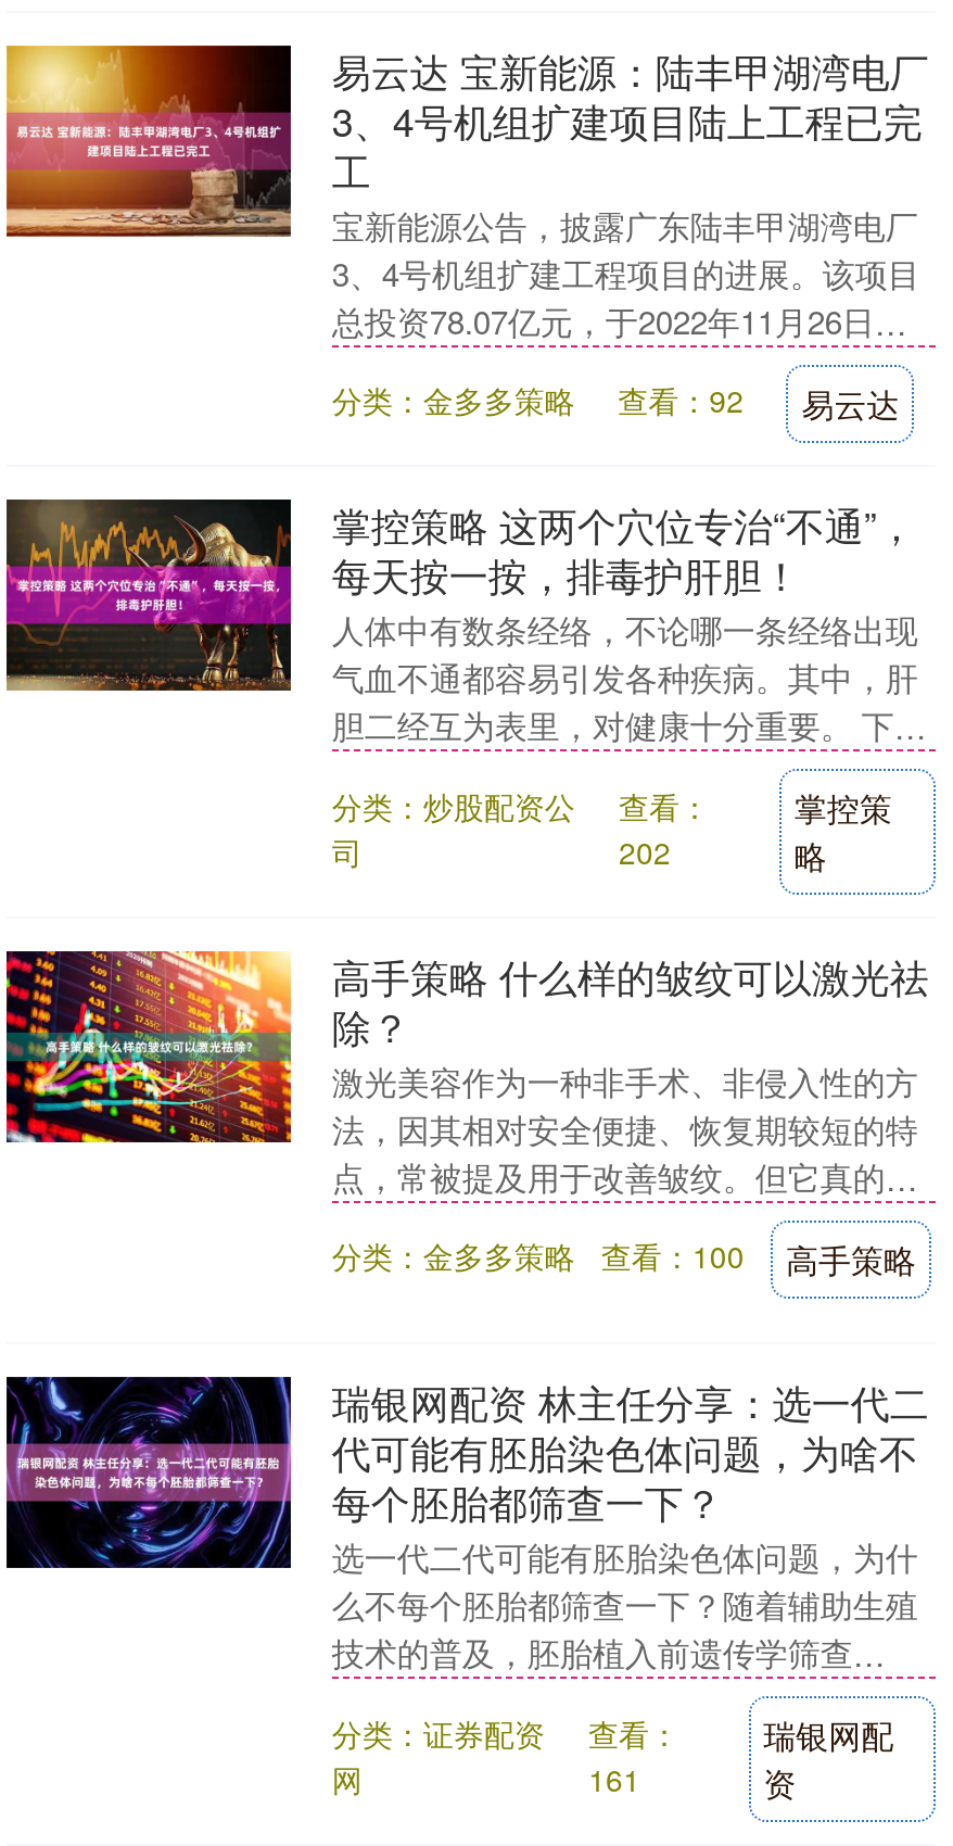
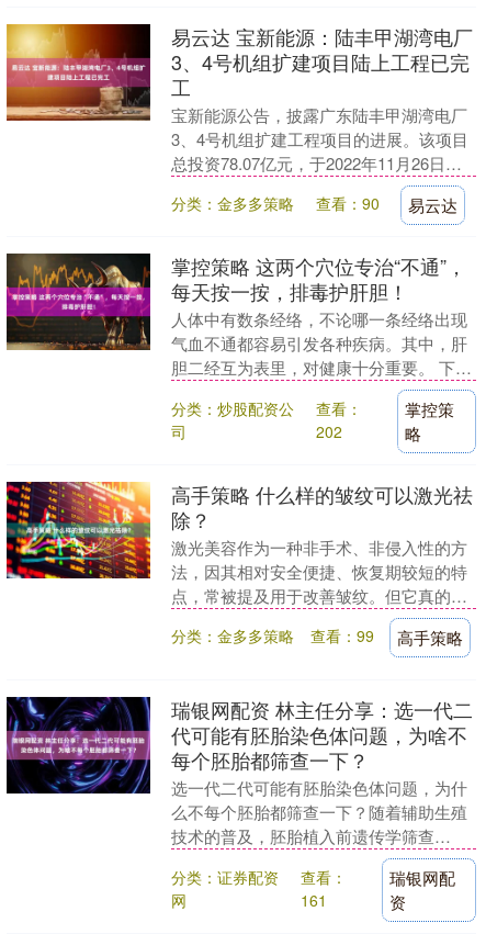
[618,379,744,422] 查看：92 -> [316,193,379,214] 查看：90
[601,1234,744,1278] 查看：100 -> [310,625,374,647] 查看：99

